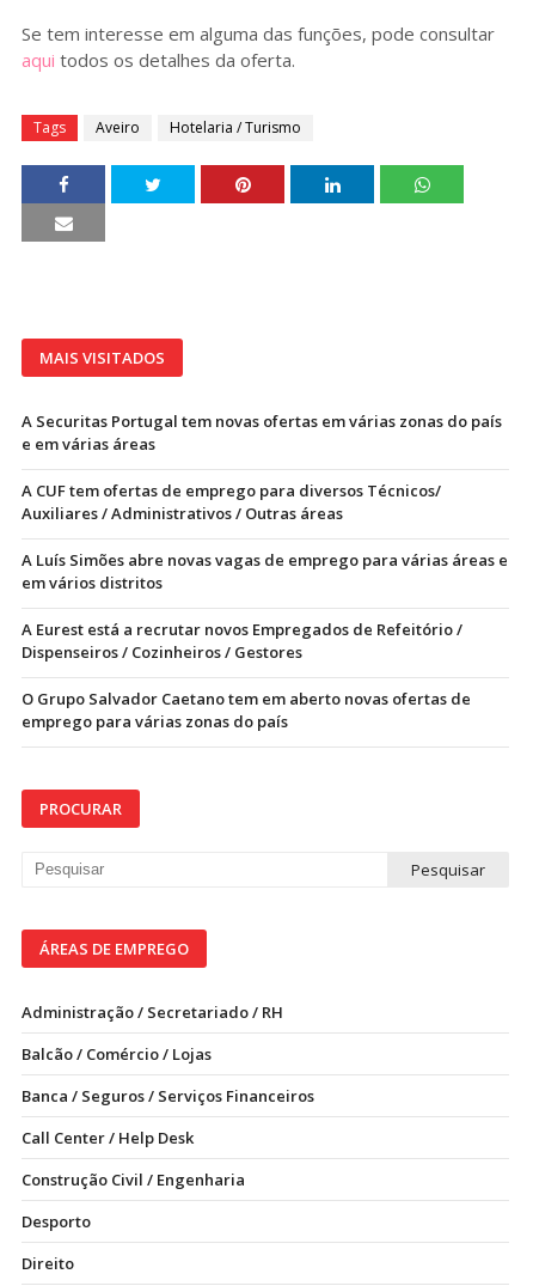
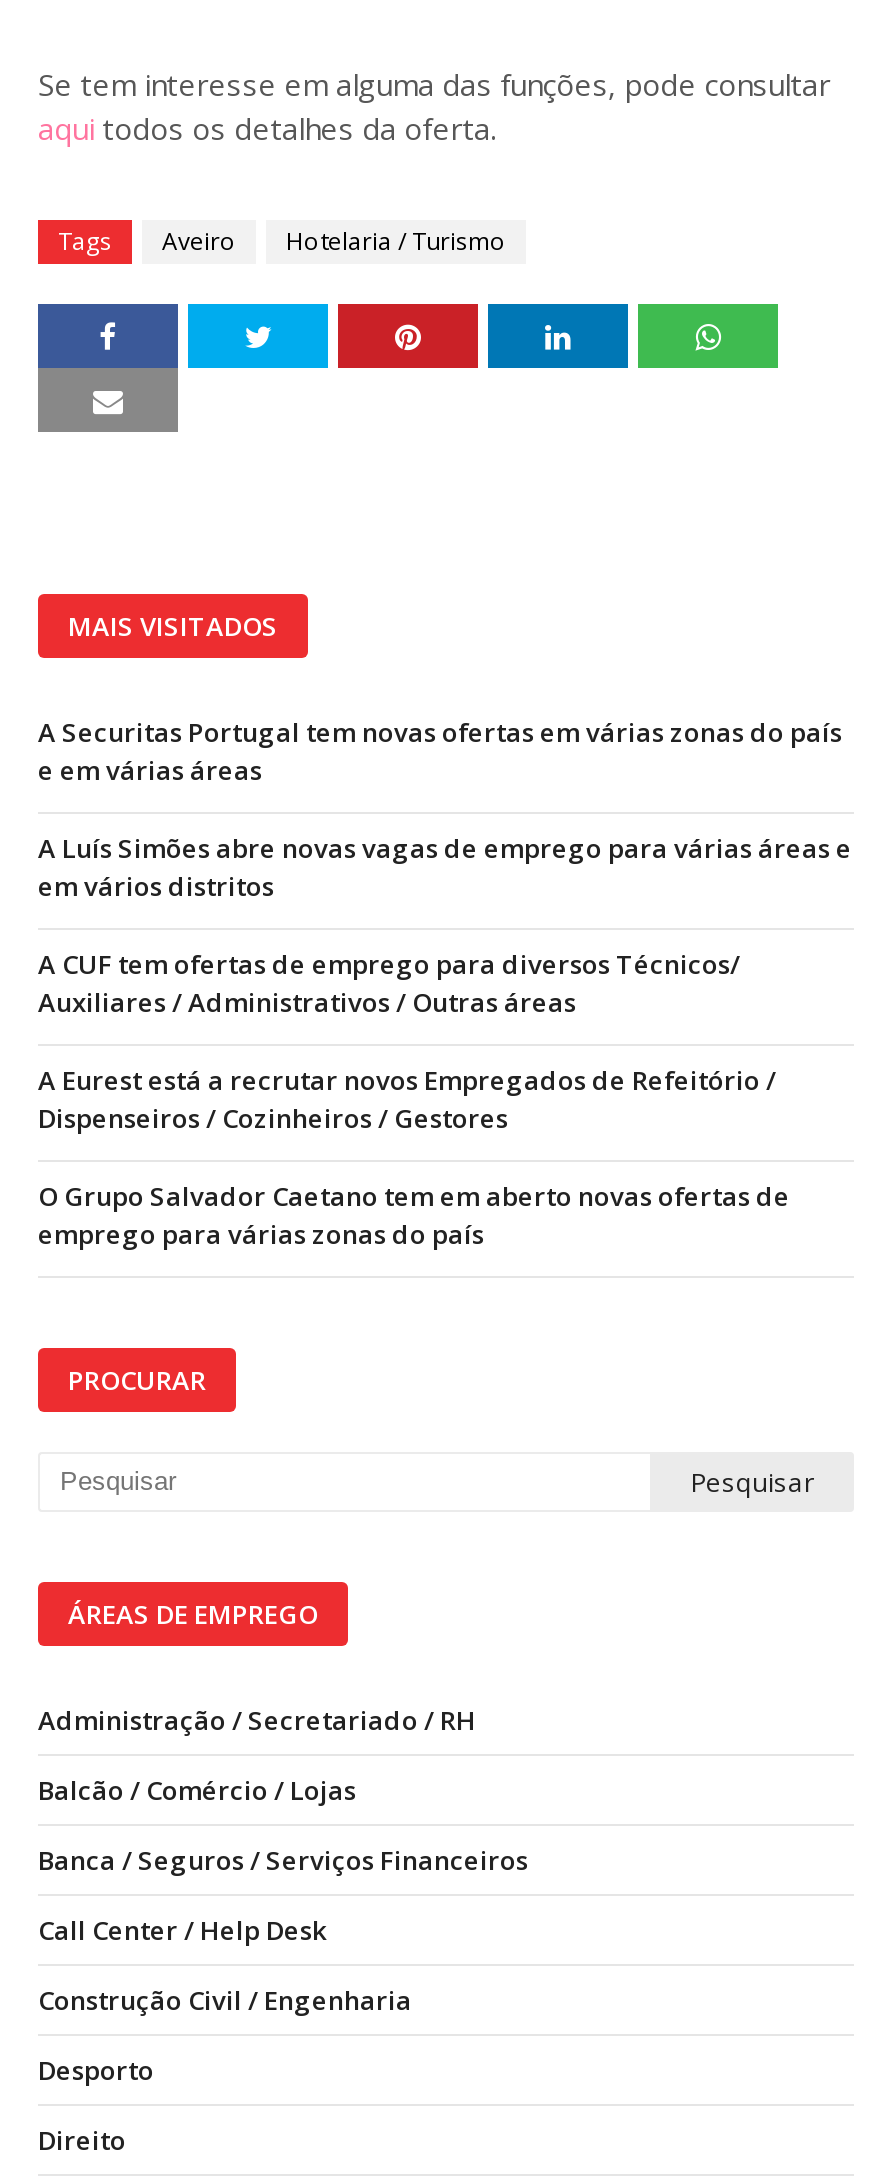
moved [22,480,441,524] -> [38,946,740,1020]: A CUF tem ofertas de emprego para diversos Técnicos/ | Auxiliares / Administrativos / Outras áreas
moved [22,549,508,593] -> [38,830,852,904]: A Luís Simões abre novas vagas de emprego para várias áreas e | em vários distritos

